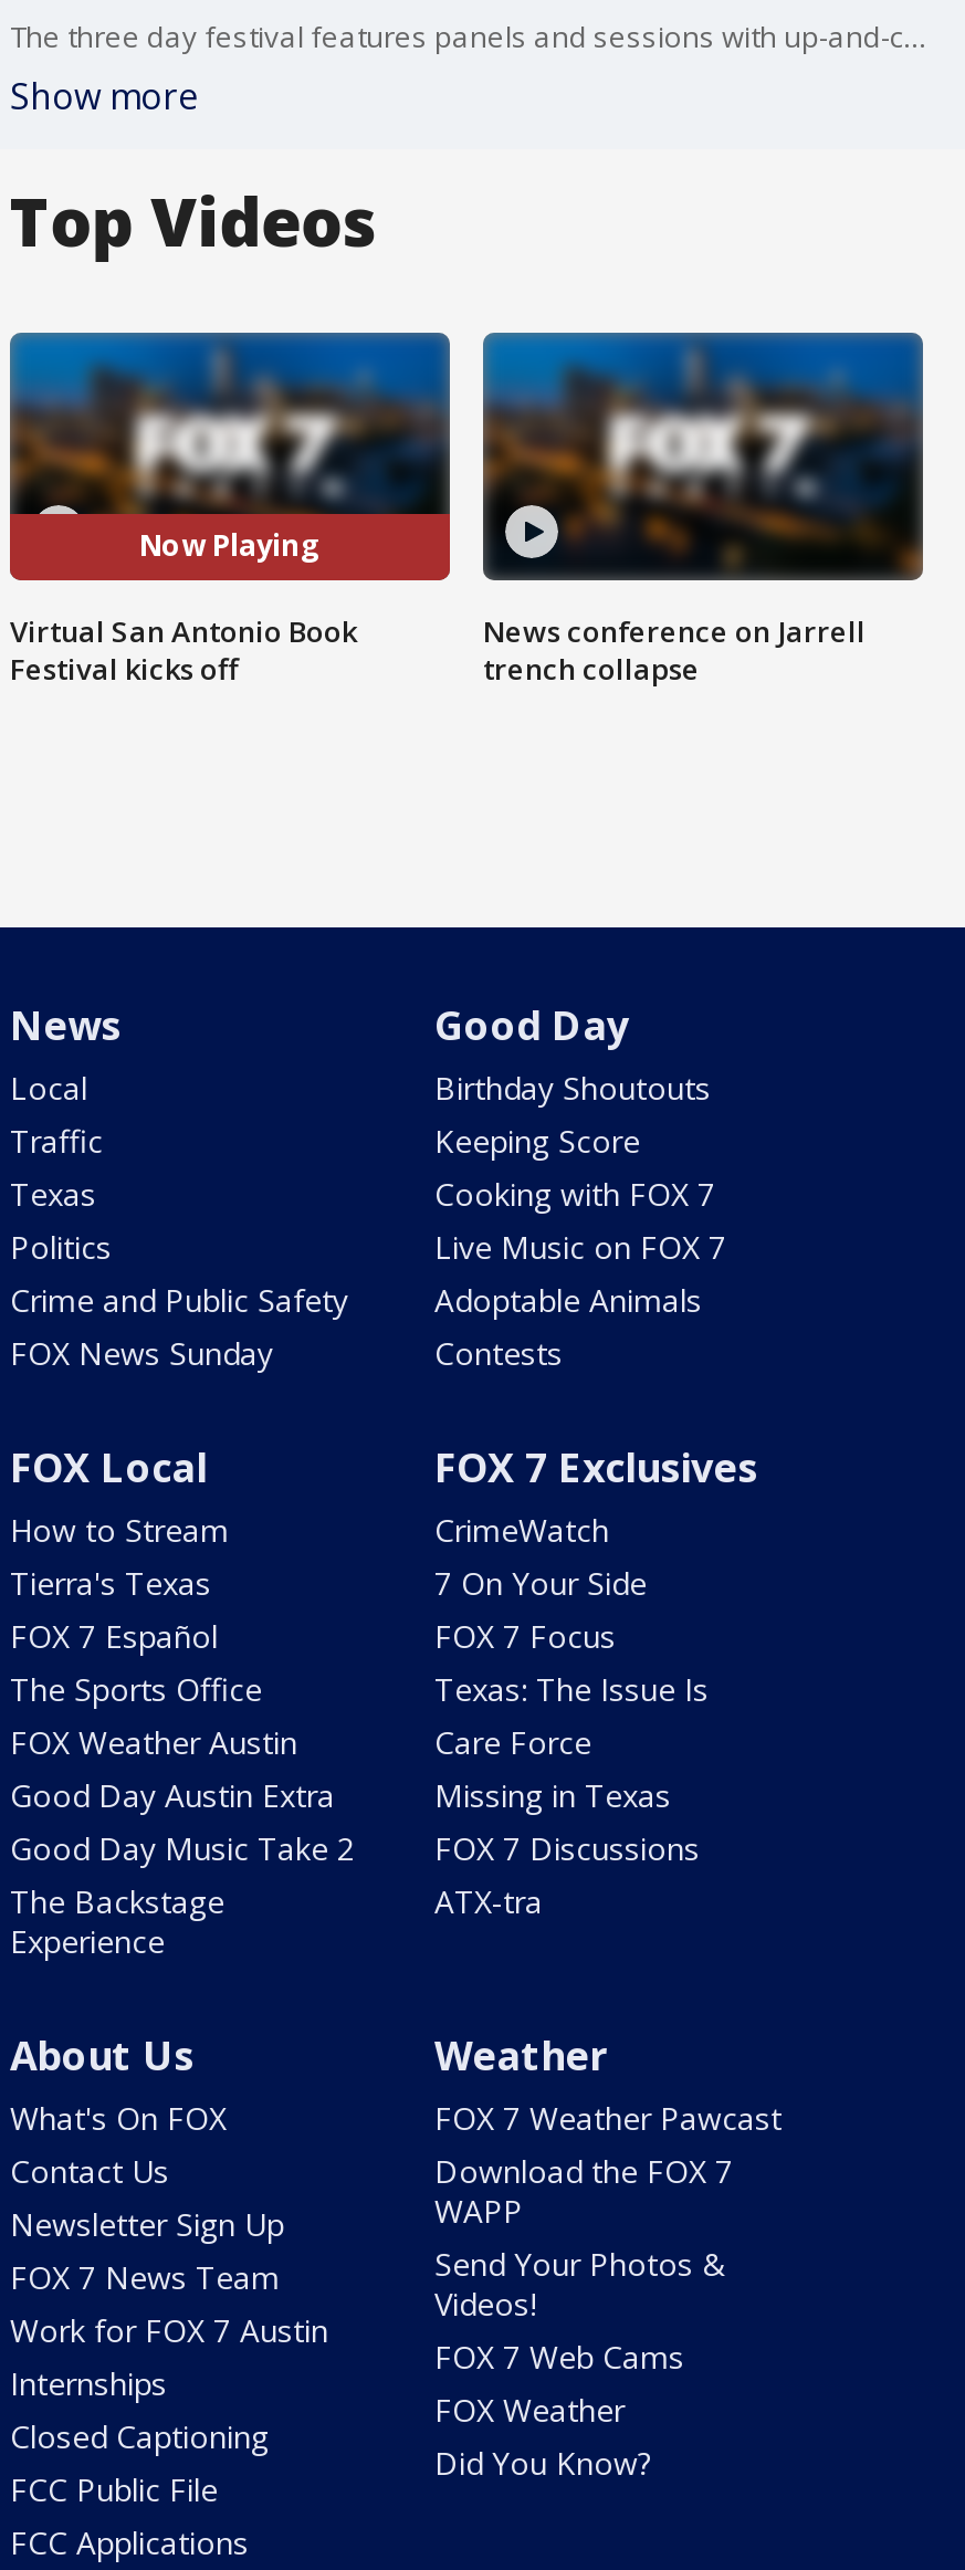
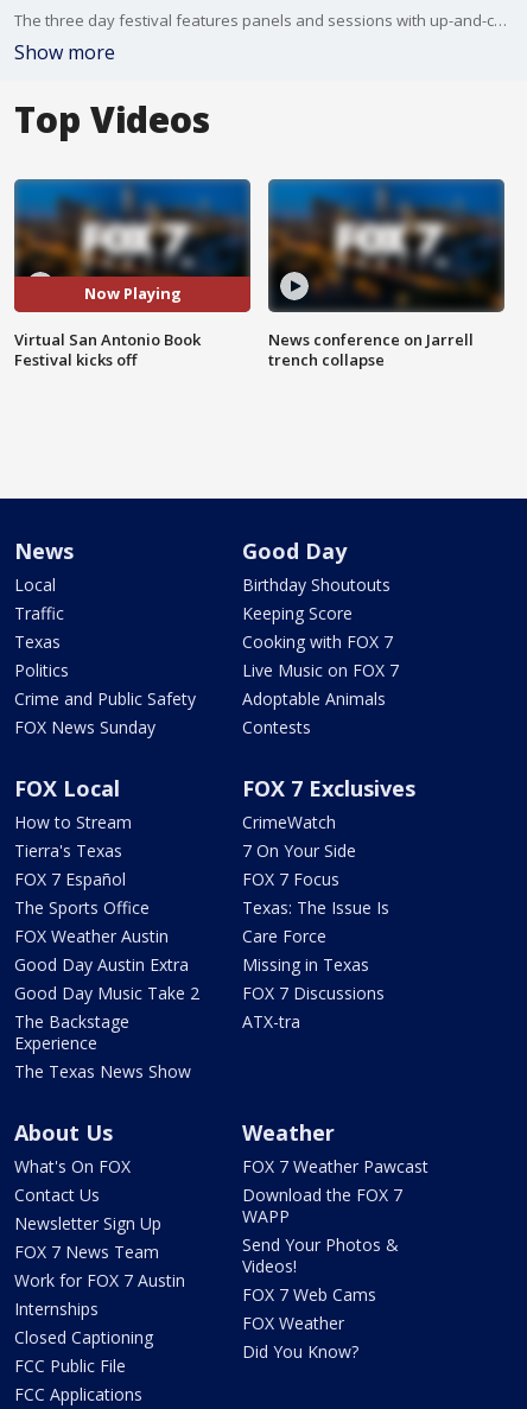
none -> [14,1060,191,1082] The Texas News Show

